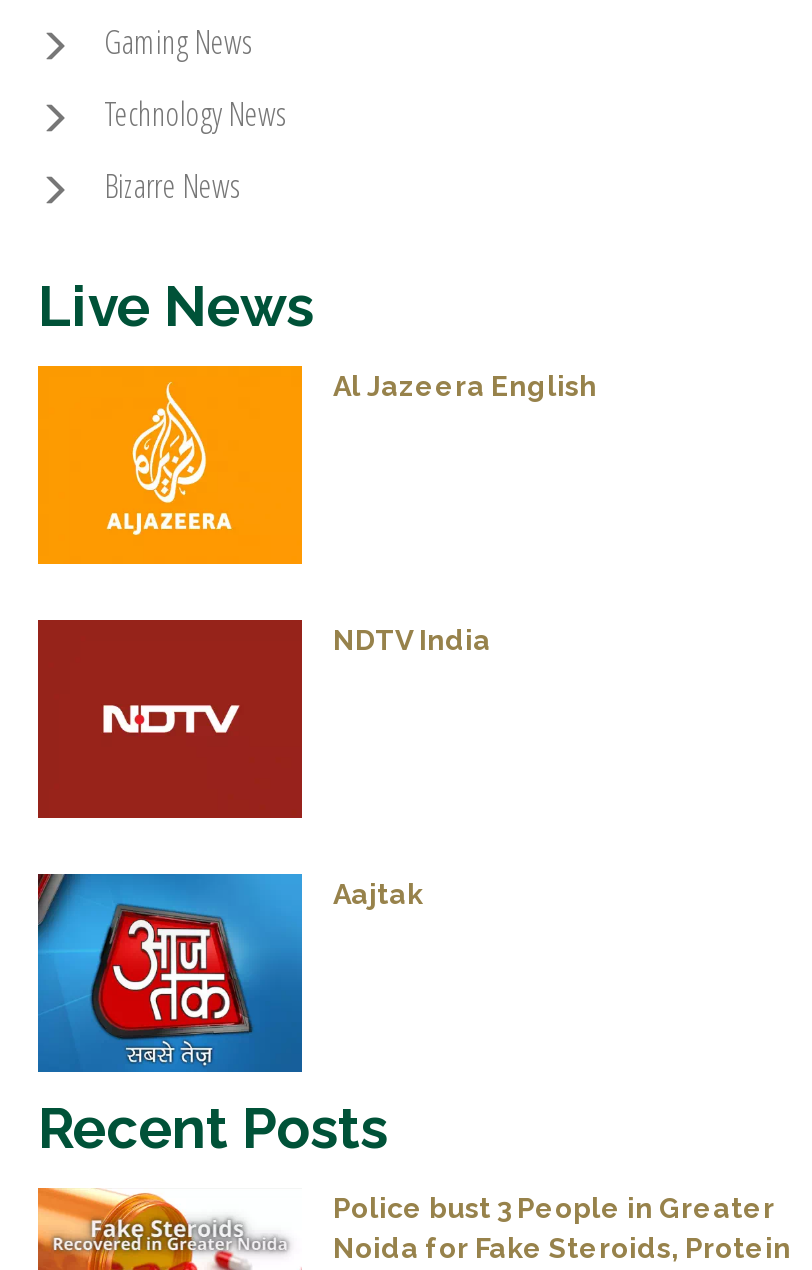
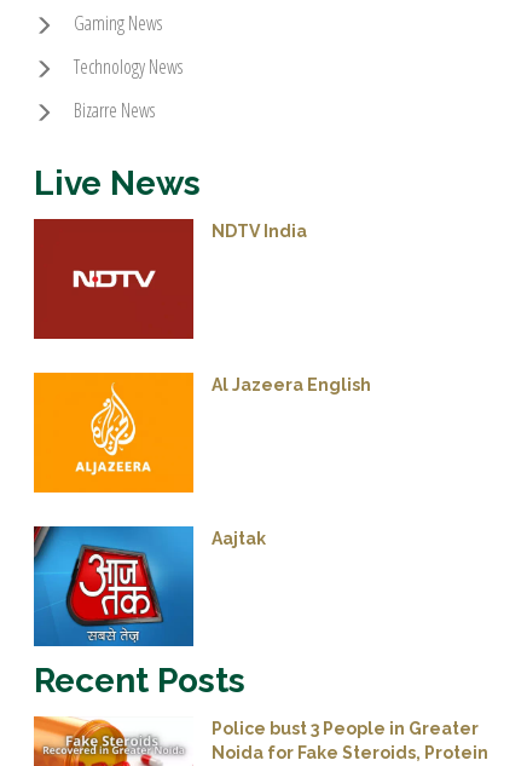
moved [36,364,597,566] -> [33,372,372,494]: [image] | Al Jazeera English
moved [333,624,491,656] -> [212,222,308,241]: NDTV India

